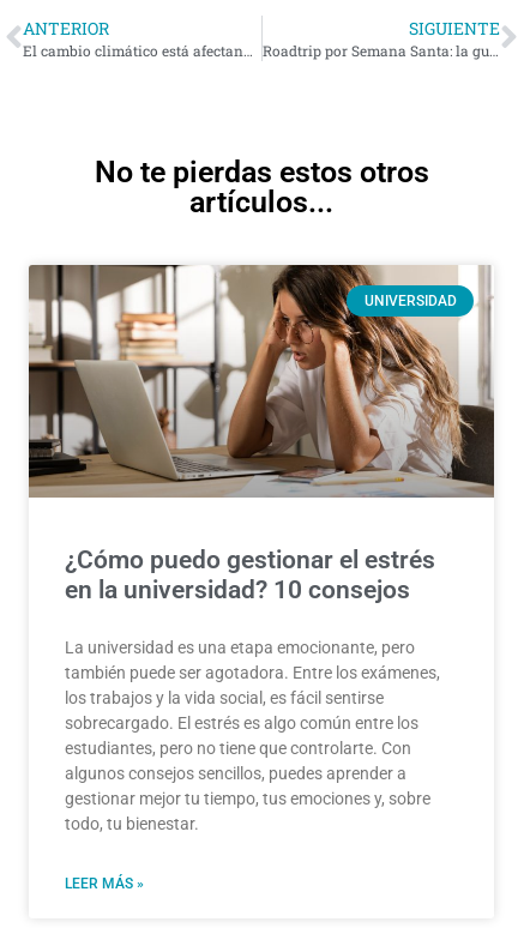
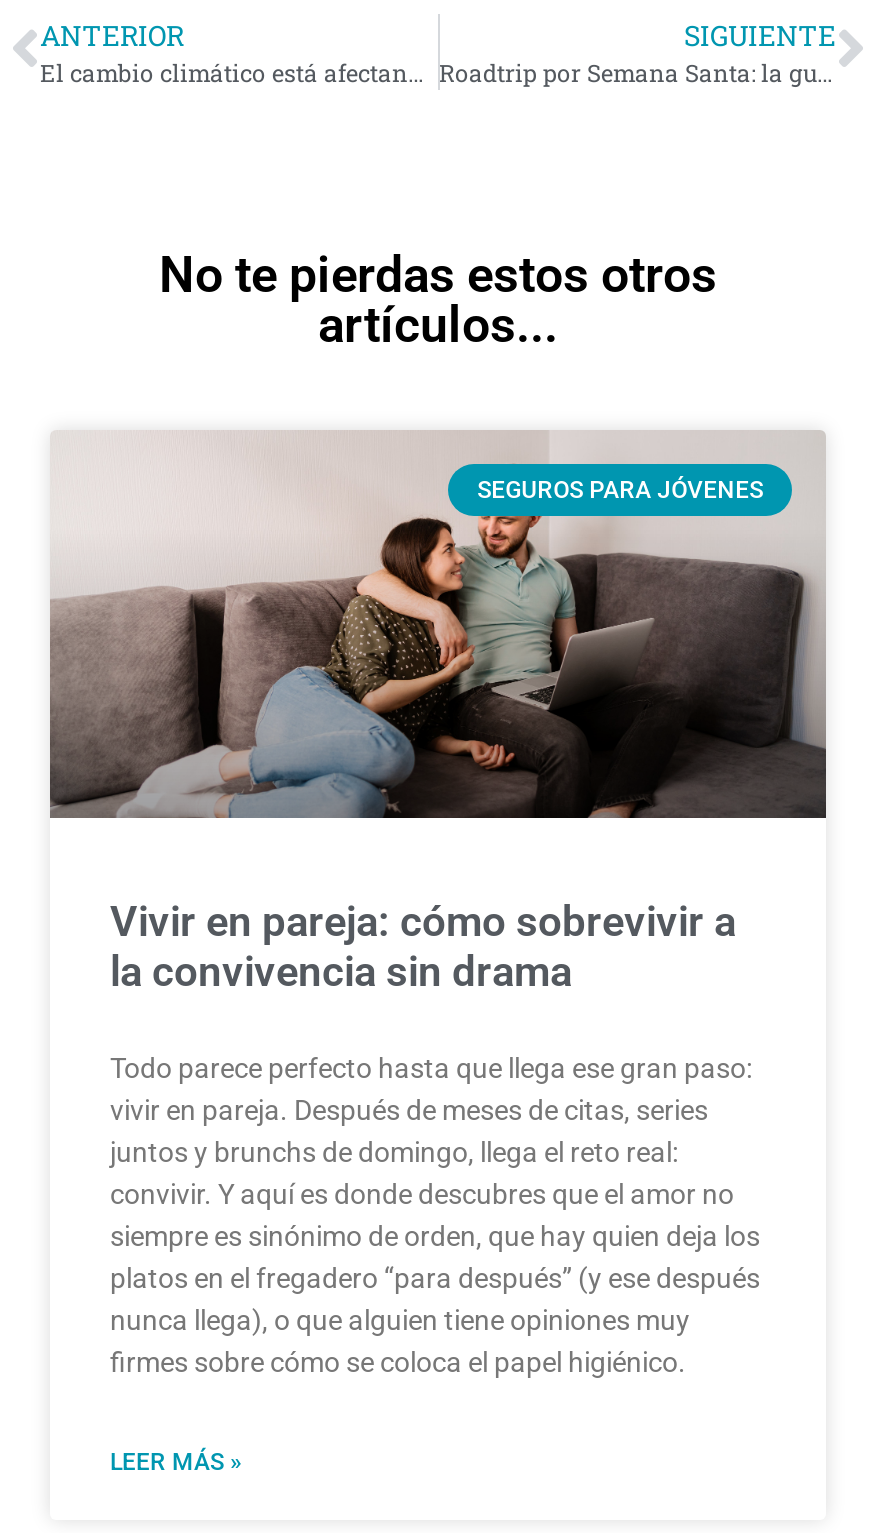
[28,264,494,498] [image] | UNIVERSIDAD -> [50,429,826,819] [image] | SEGUROS PARA JÓVENES
[65,545,435,604] ¿Cómo puedo gestionar el estrés | en la universidad? 10 consejos -> [110,897,736,995] Vivir en pareja: cómo sobrevivir a | la convivencia sin drama
[65,638,440,833] La universidad es una etapa emocionante, pero | también puede ser agotadora. Entre los exámenes, | los trabajos y la vida social, es fácil sentirse | sobrecargado. El estrés es algo común entre los | estudiantes, pero no tiene que controlarte. Con | algunos consejos sencillos, puedes aprender a | gestionar mejor tu tiempo, tus emociones y, sobre | todo, tu bienestar. -> [110,1051,760,1377] Todo parece perfecto hasta que llega ese gran paso: | vivir en pareja. Después de meses de citas, series | juntos y brunchs de domingo, llega el reto real: | convivir. Y aquí es donde descubres que el amor no | siempre es sinónimo de orden, que hay quien deja los | platos en el fregadero “para después” (y ese después | nunca llega), o que alguien tiene opiniones muy | firmes sobre cómo se coloca el papel higiénico.

